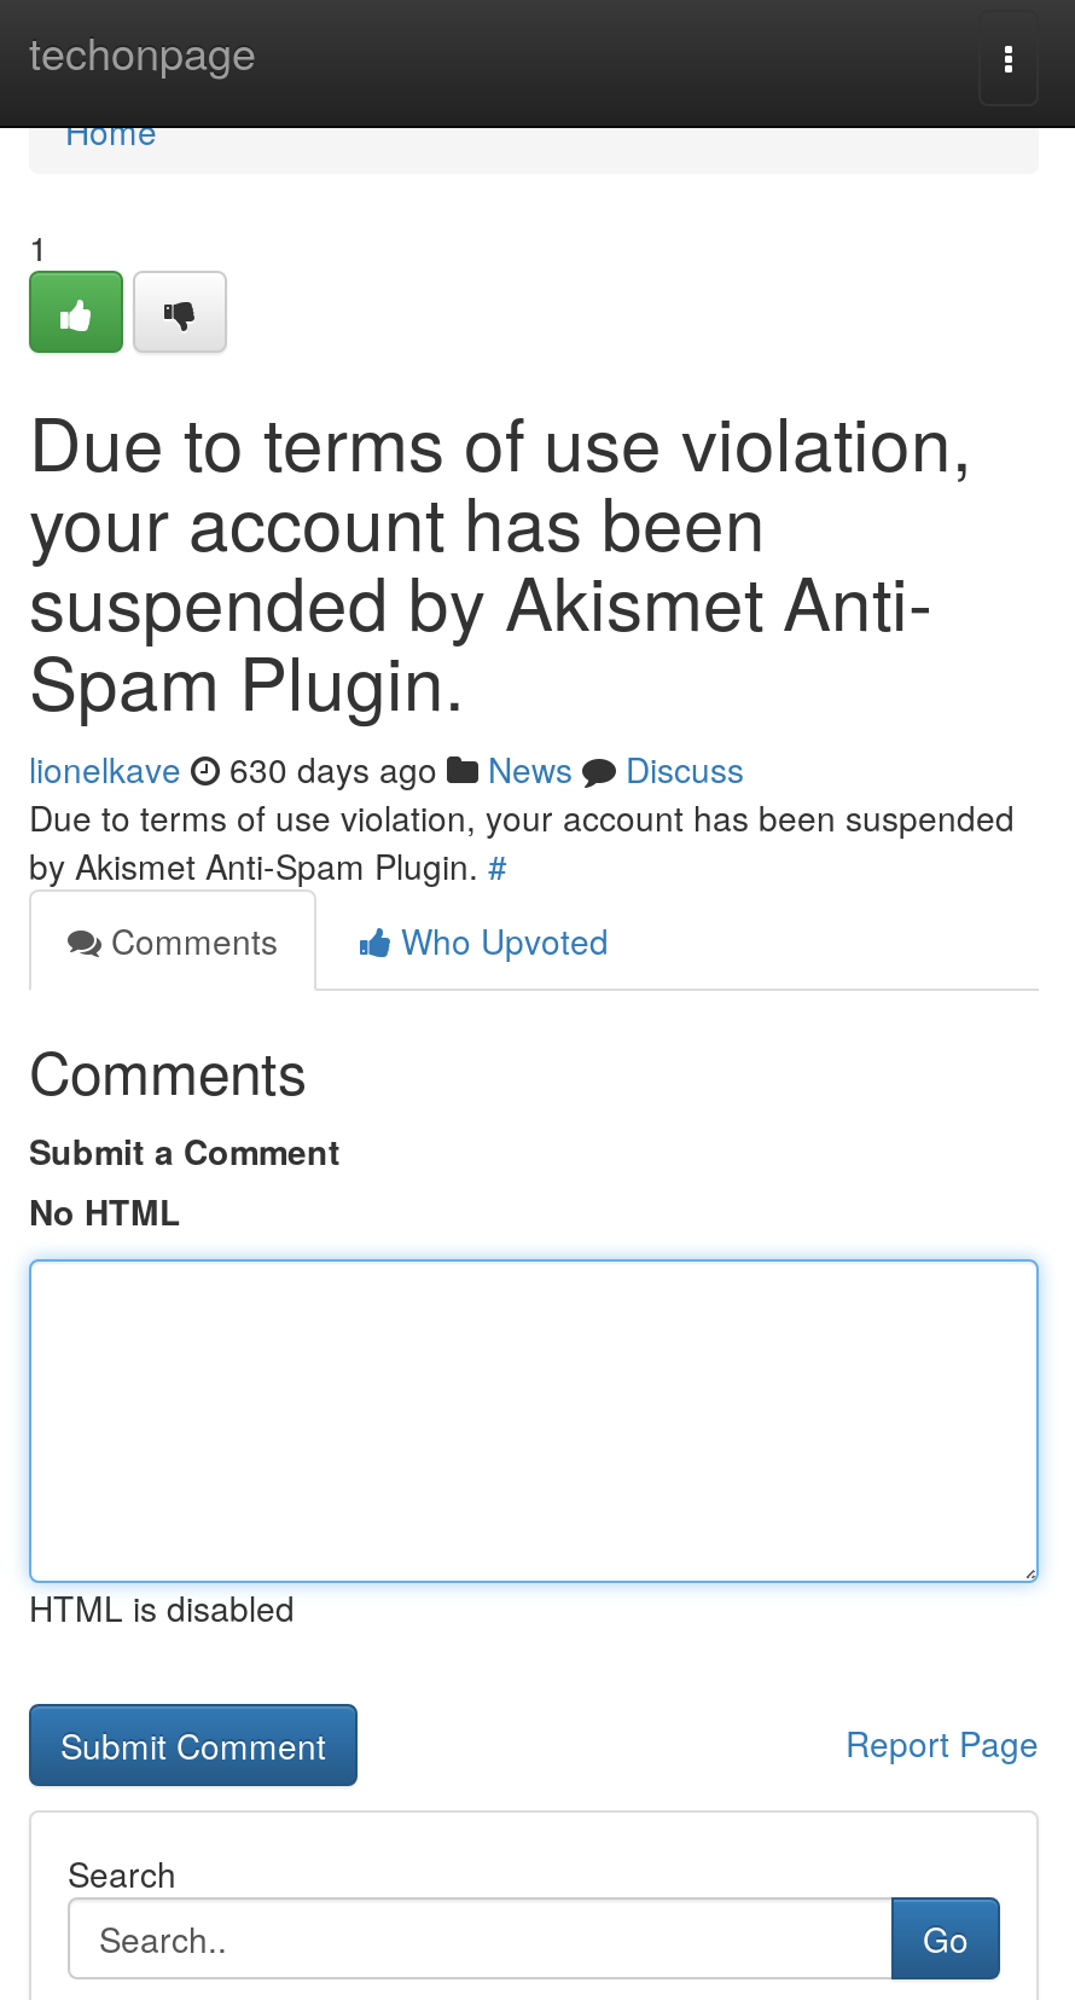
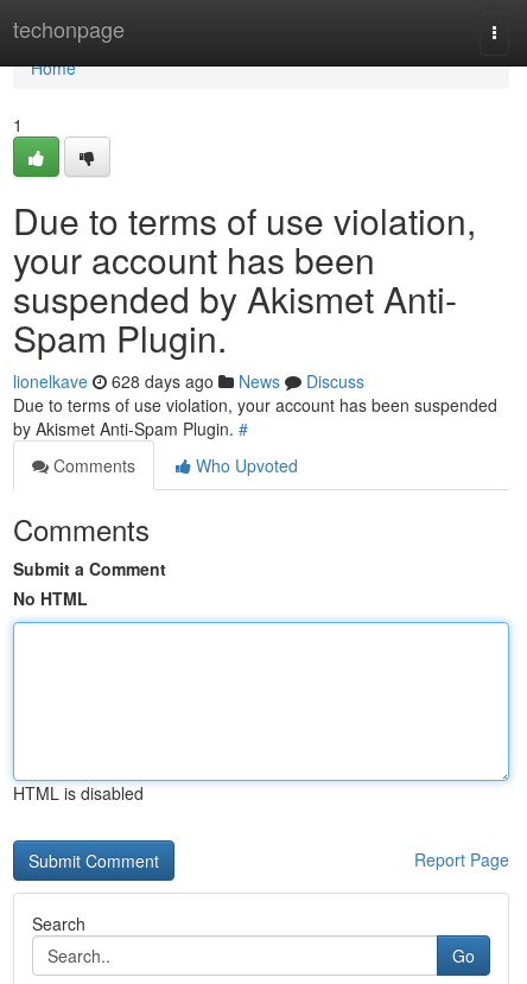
[29,744,744,793] lionelkave 630 days ago News Discuss -> [13,369,364,393] lionelkave 628 days ago News Discuss

